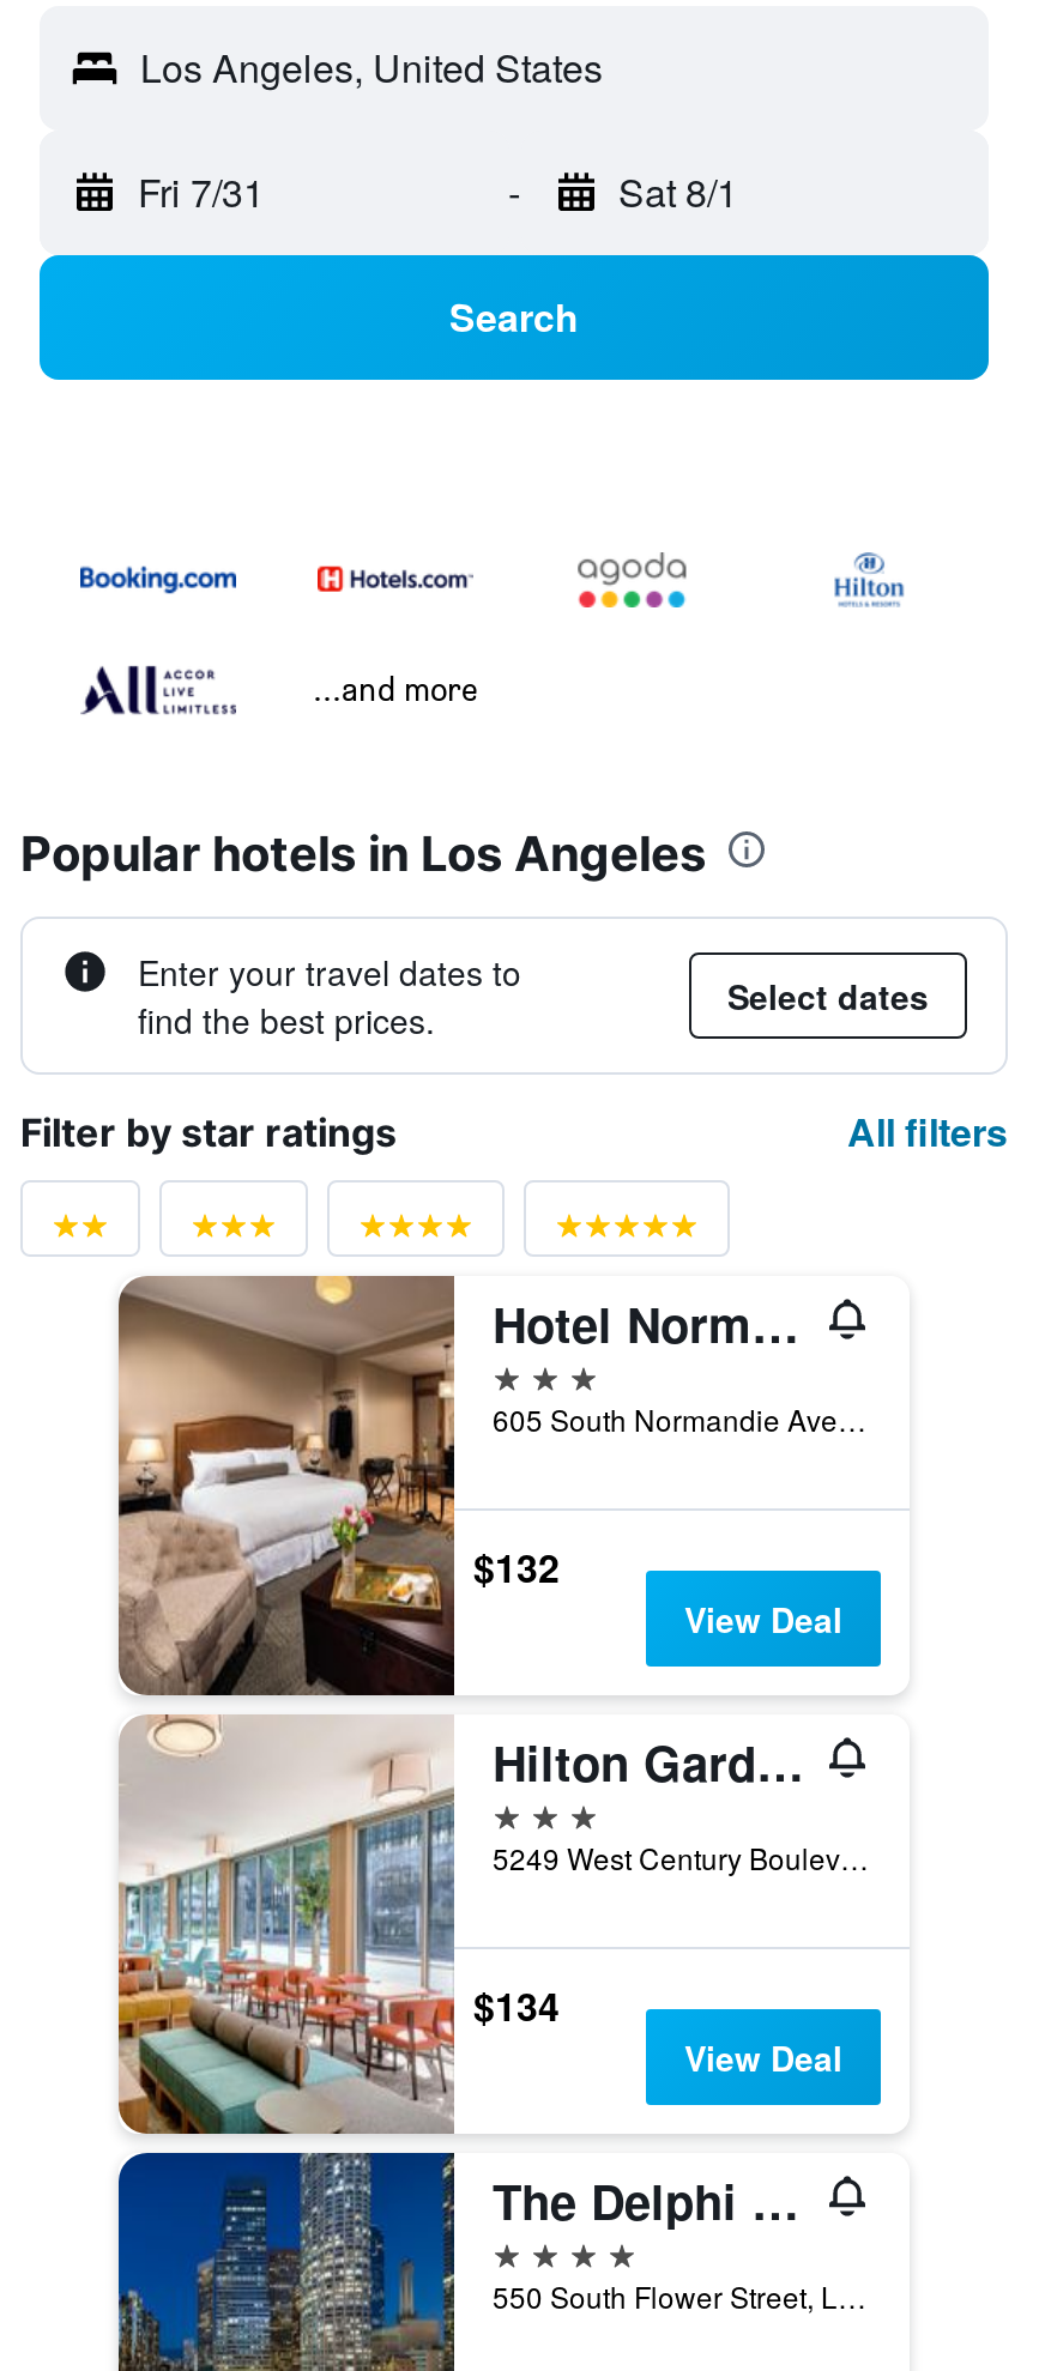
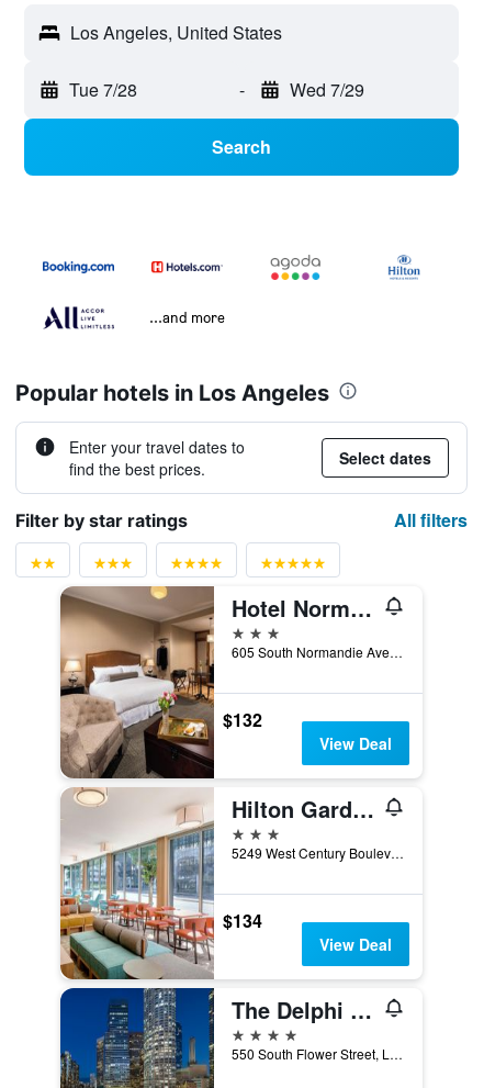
[138,165,265,220] Fri 7/31 -> [69,77,137,102] Tue 7/28
[618,165,738,220] Sat 8/1 -> [289,77,364,102] Wed 7/29

